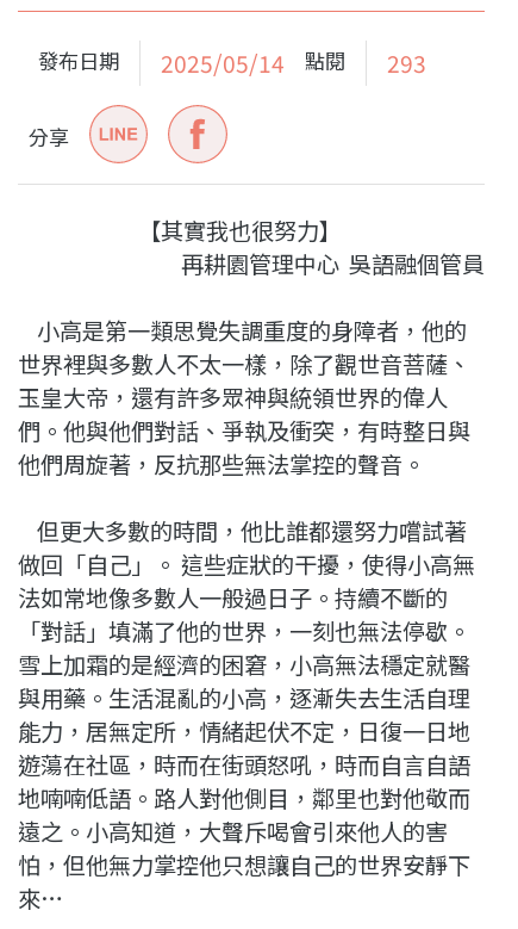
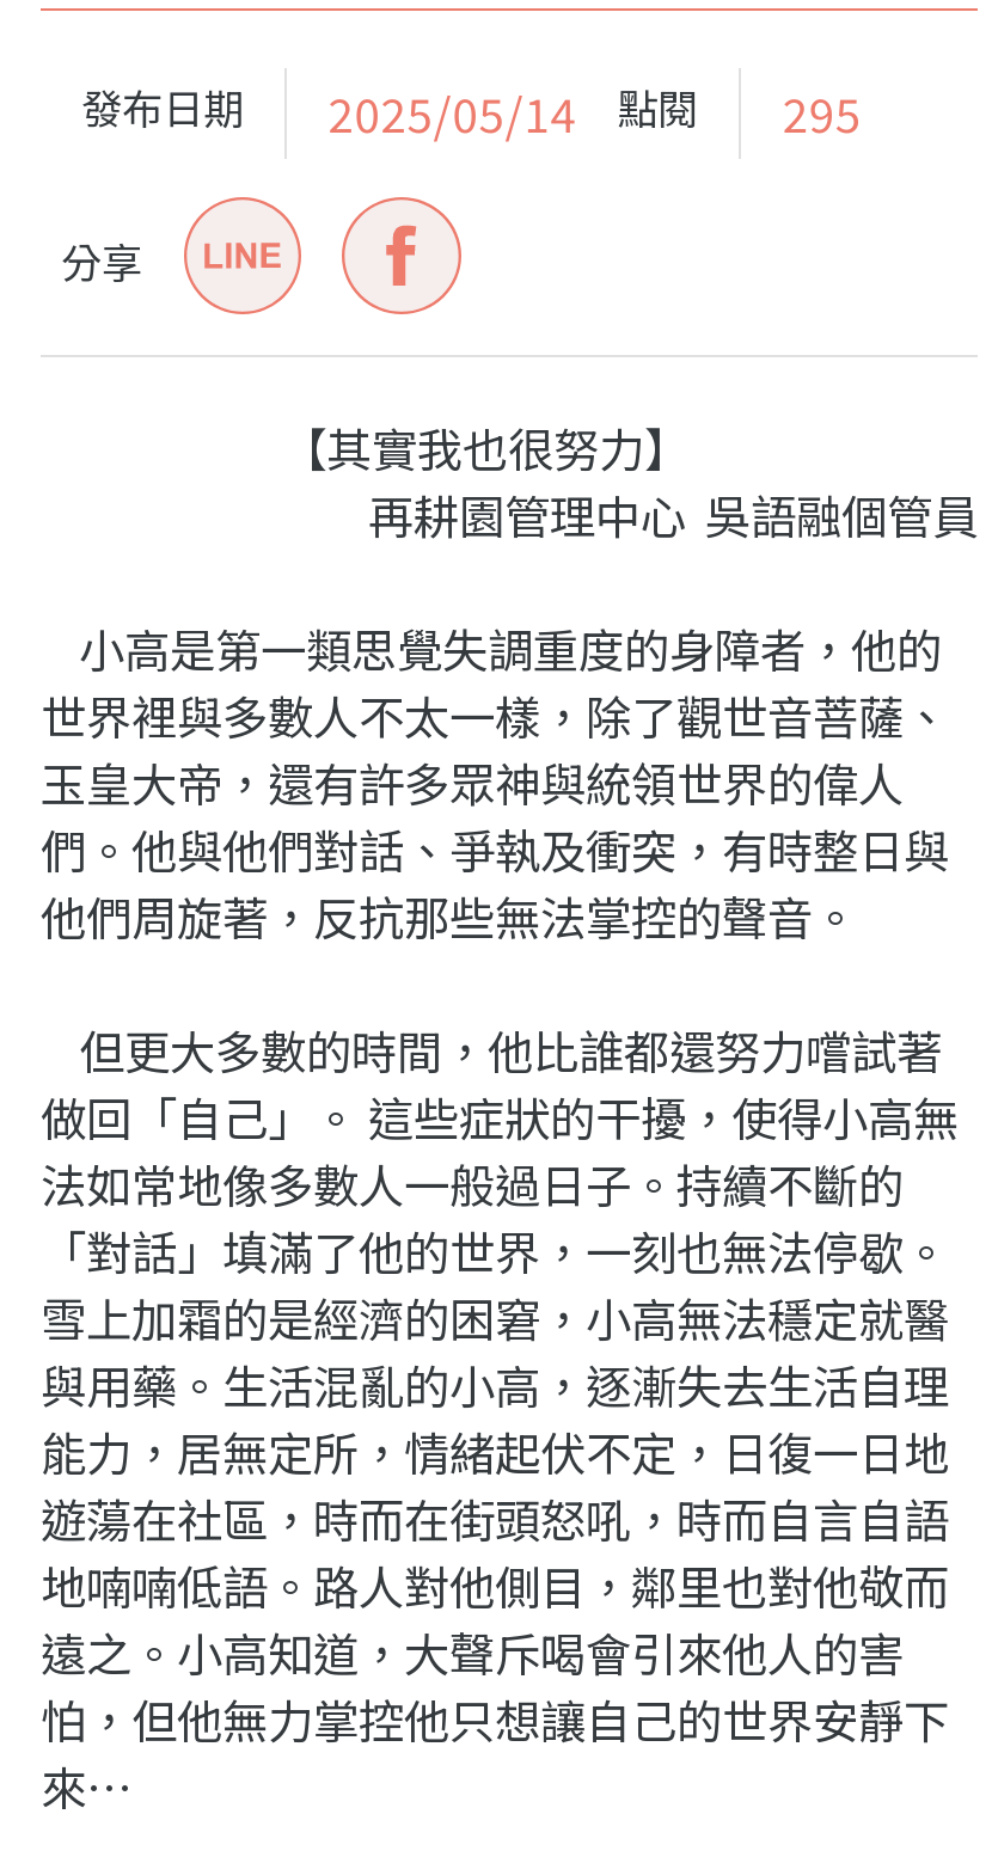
[38,44,427,79] 發布日期 2025/05/14 點閱 293 -> [82,76,861,146] 發布日期 2025/05/14 點閱 295

